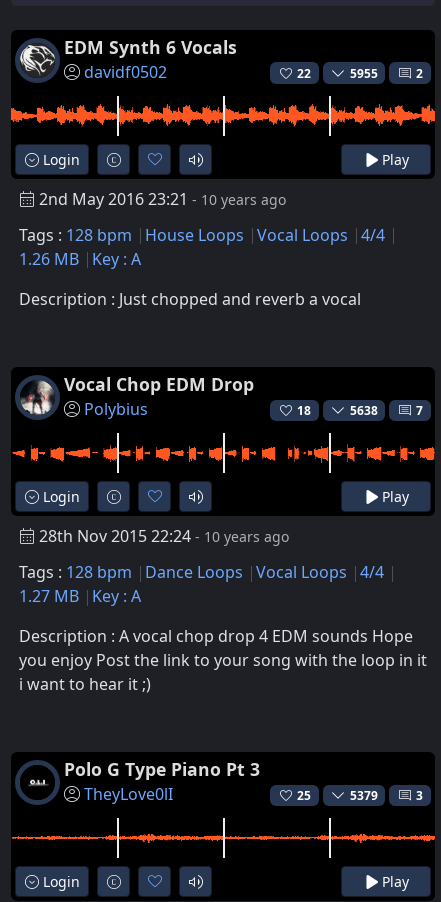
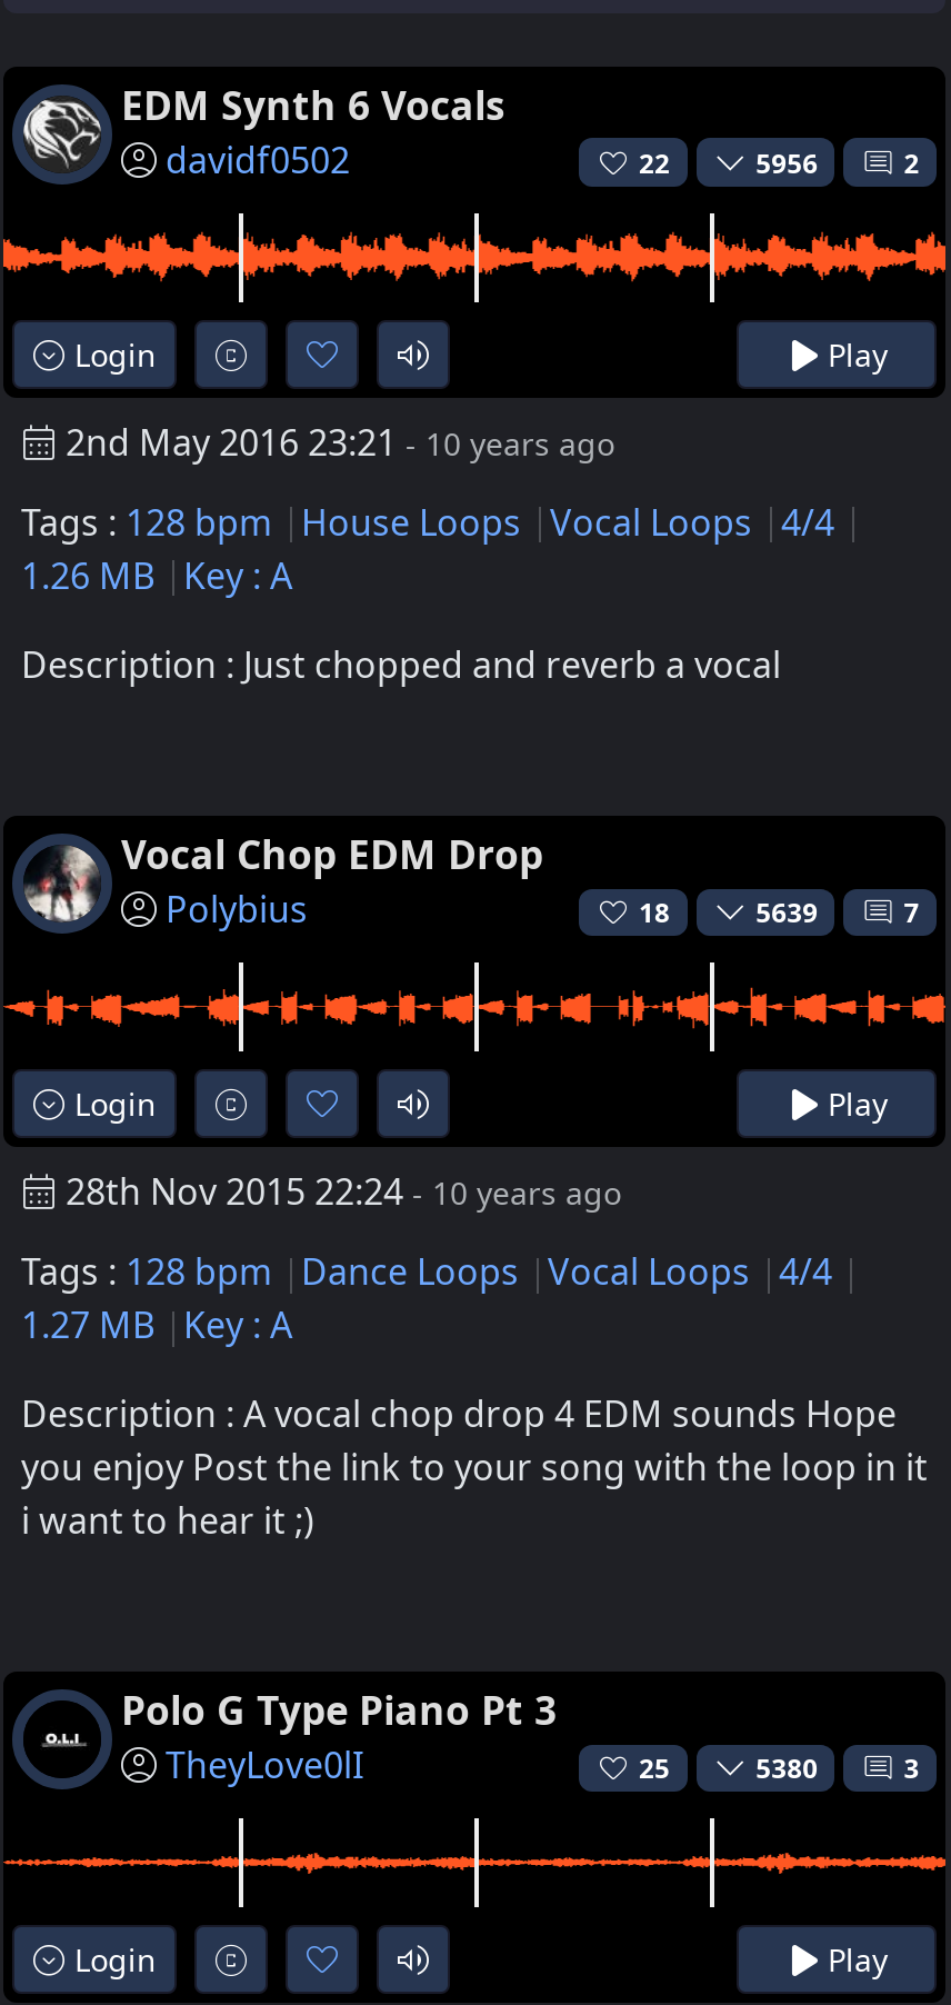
[350,65,378,82] 5955 -> [756,144,818,181] 5956
[350,402,378,419] 5638 -> [756,893,818,931] 5639
[350,787,378,804] 5379 -> [756,1749,818,1787] 5380

